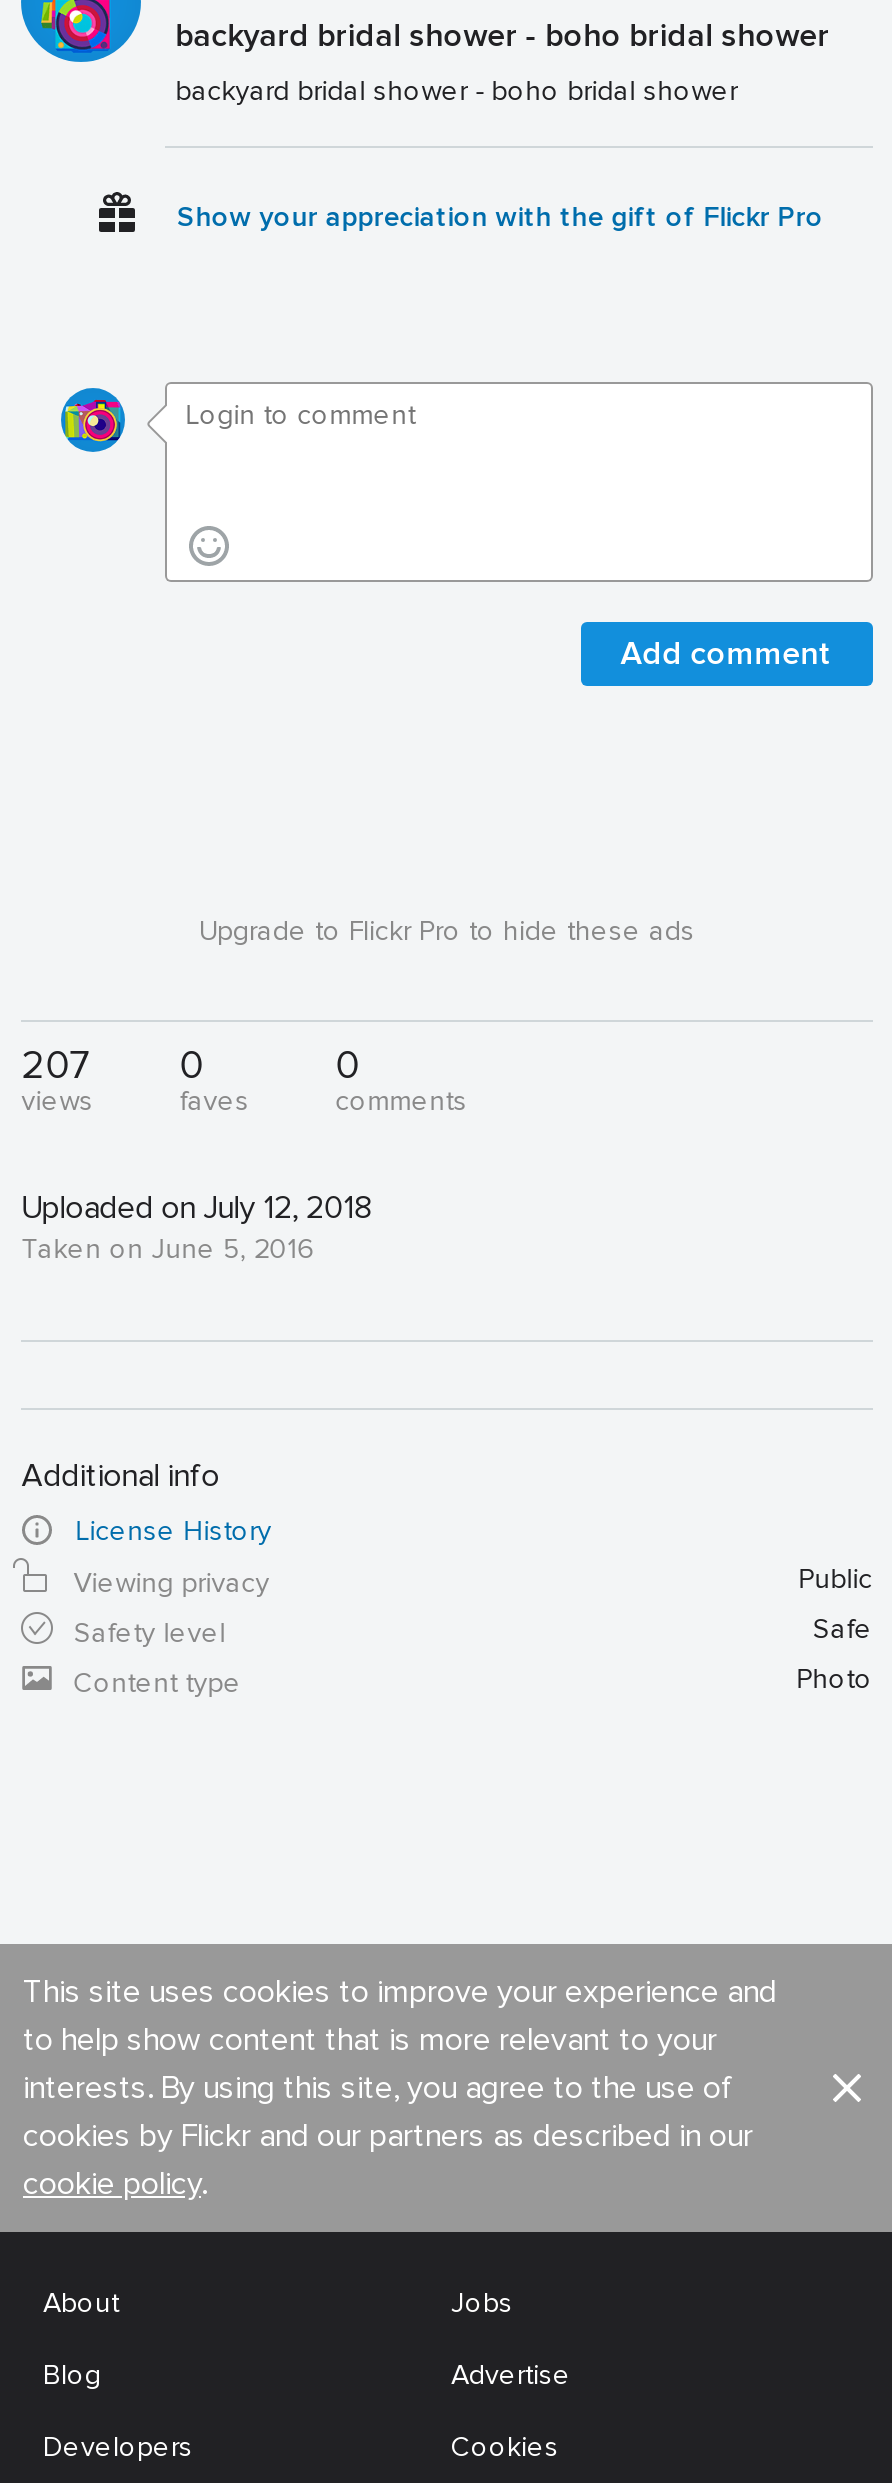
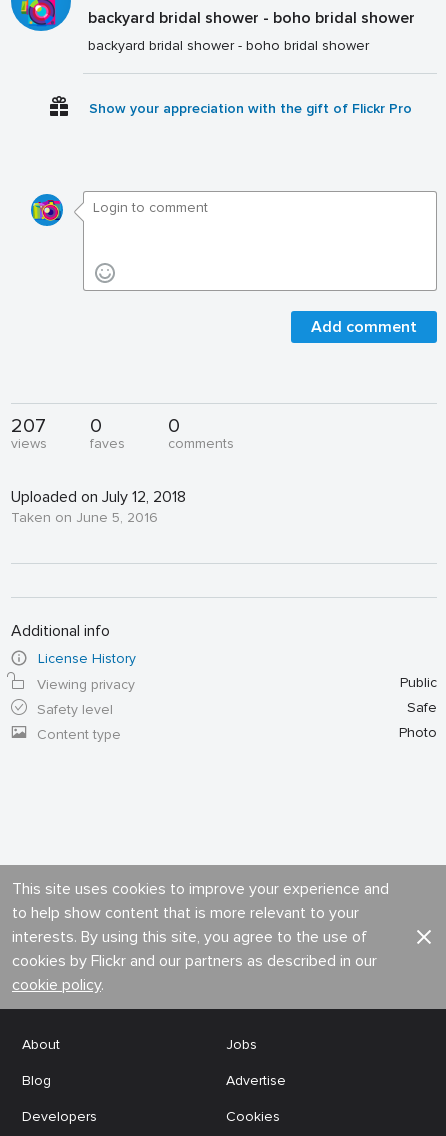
[199,914,695,948] Upgrade to Flickr Pro to hide these ads -> none

